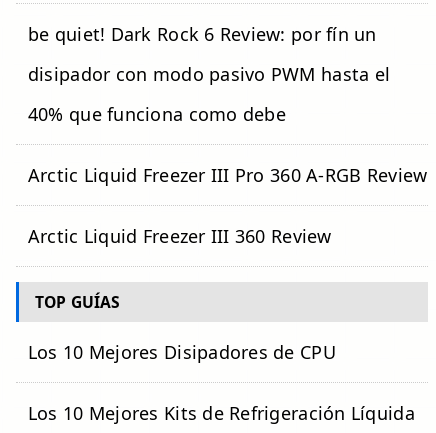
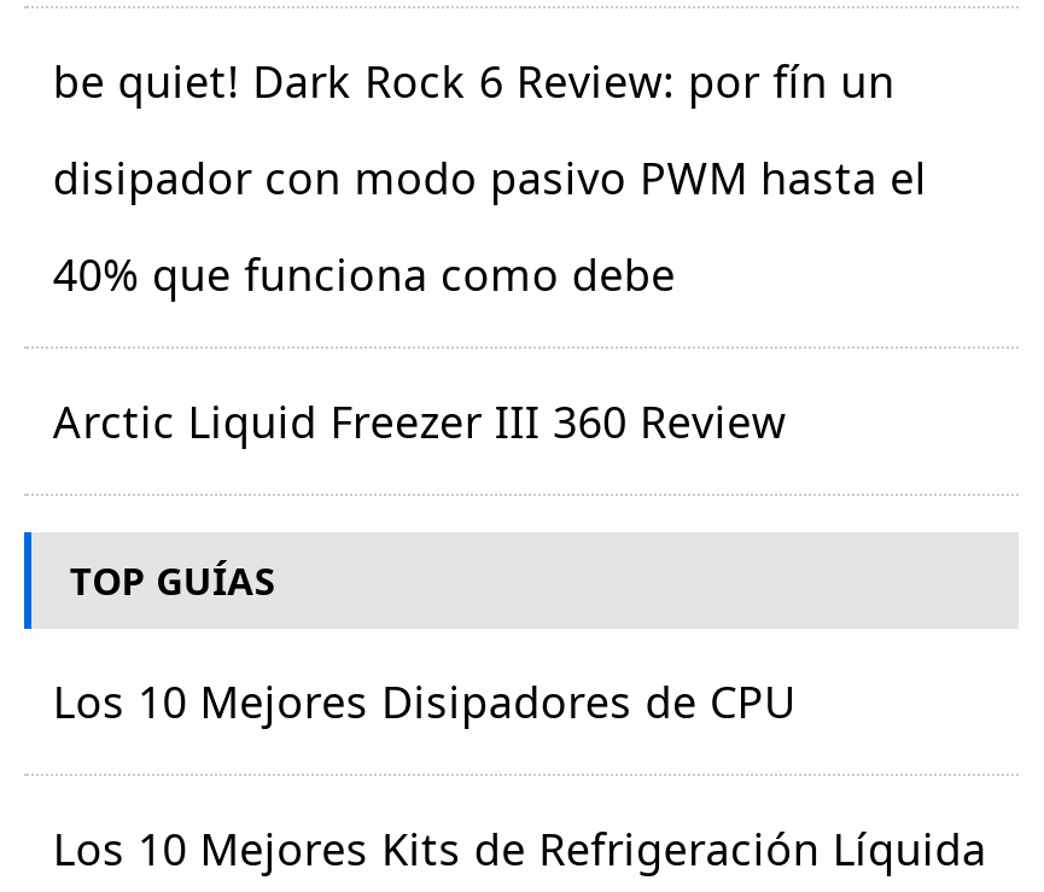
[28,163,427,187] Arctic Liquid Freezer III Pro 360 A-RGB Review -> none

